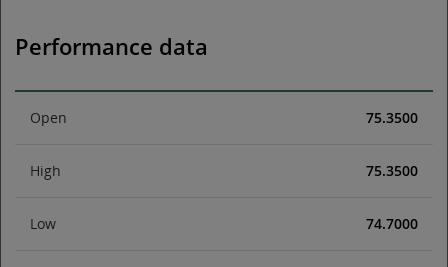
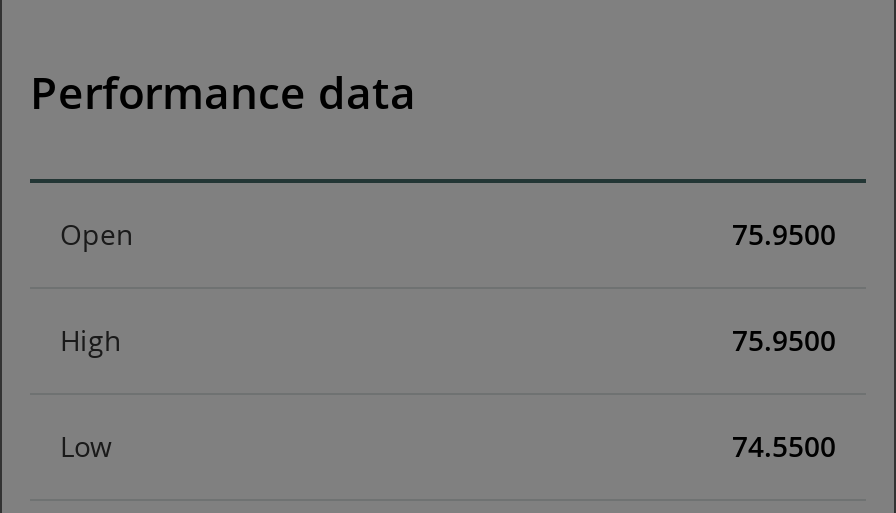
[366,108,418,127] 75.3500 -> [732,215,836,253] 75.9500
[366,161,418,180] 75.3500 -> [732,321,836,359] 75.9500
[366,214,418,233] 74.7000 -> [732,427,836,465] 74.5500

